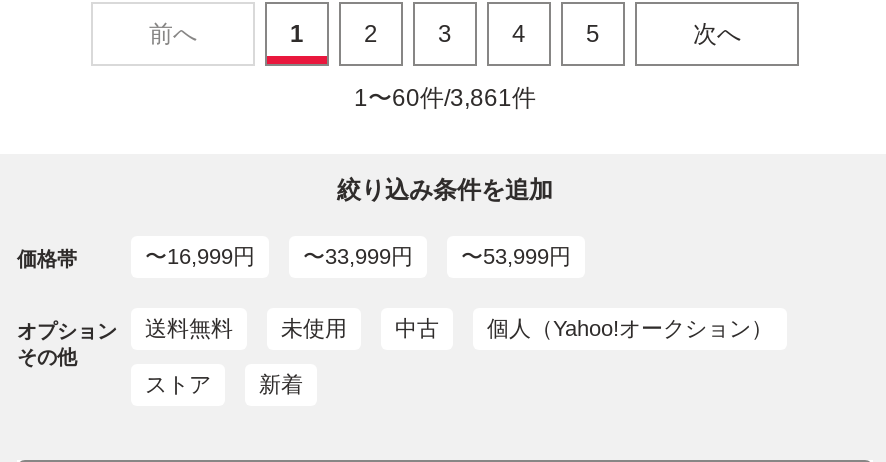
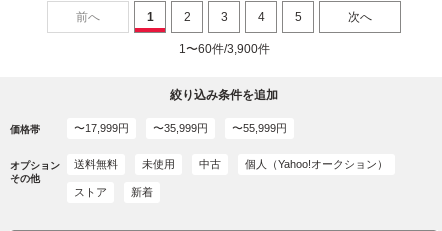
[354,84,536,112] 1〜60件/3,861件 -> [178,42,269,56] 1〜60件/3,900件
[145,244,255,268] 〜16,999円 -> [74,122,129,134] 〜17,999円
[303,244,413,268] 〜33,999円 -> [153,122,208,134] 〜35,999円
[461,244,571,268] 〜53,999円 -> [232,122,287,134] 〜55,999円

